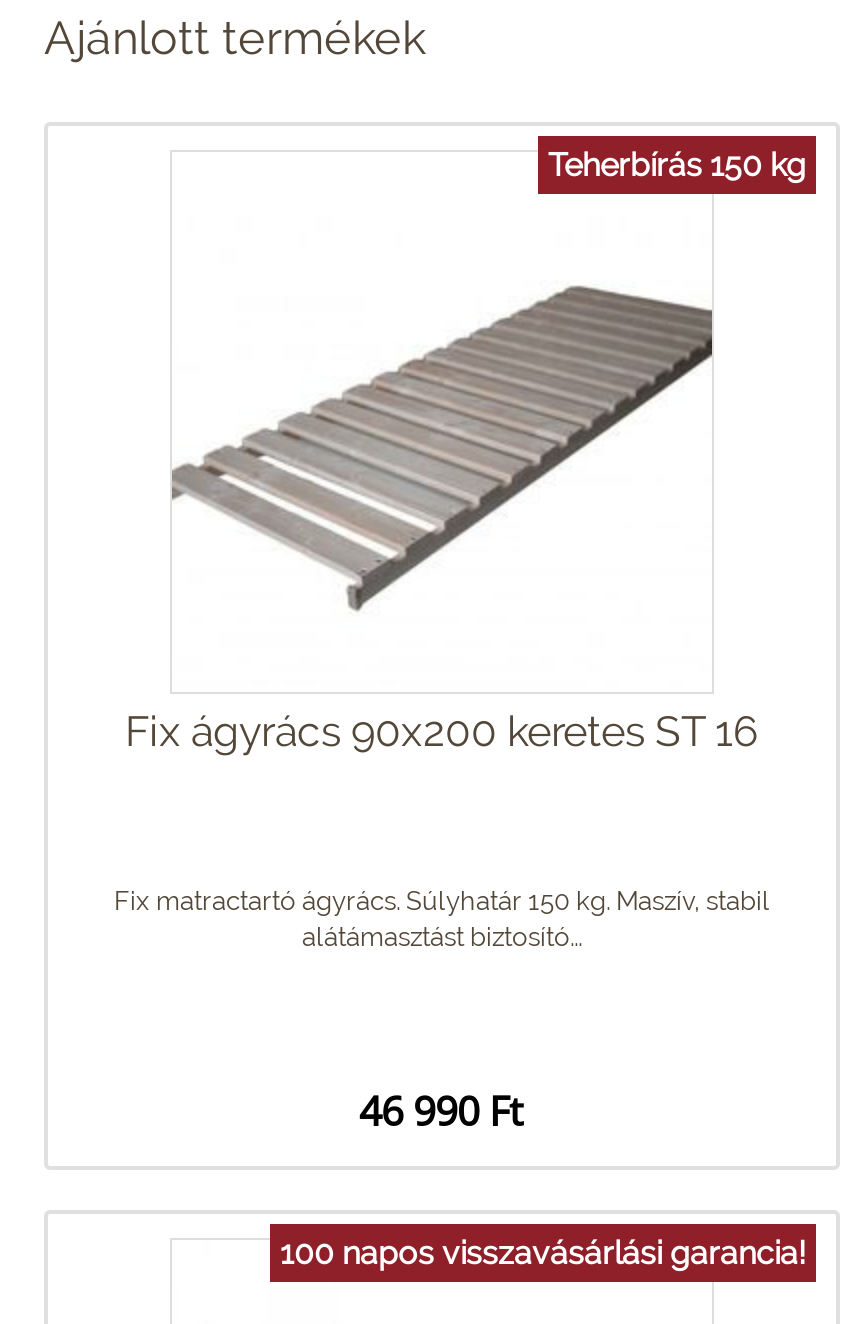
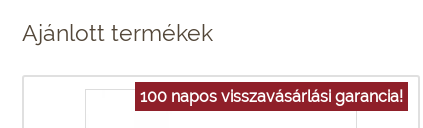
[548,146,806,184] Teherbírás 150 kg -> none
[170,284,714,612] [image] -> none
[125,706,759,756] Fix ágyrács 90x200 keretes ST 16 -> none
[114,886,770,1138] Fix matractartó ágyrács. Súlyhatár 150 kg. Maszív, stabil | alátámasztást biztosító... | 46 990 Ft -> none

